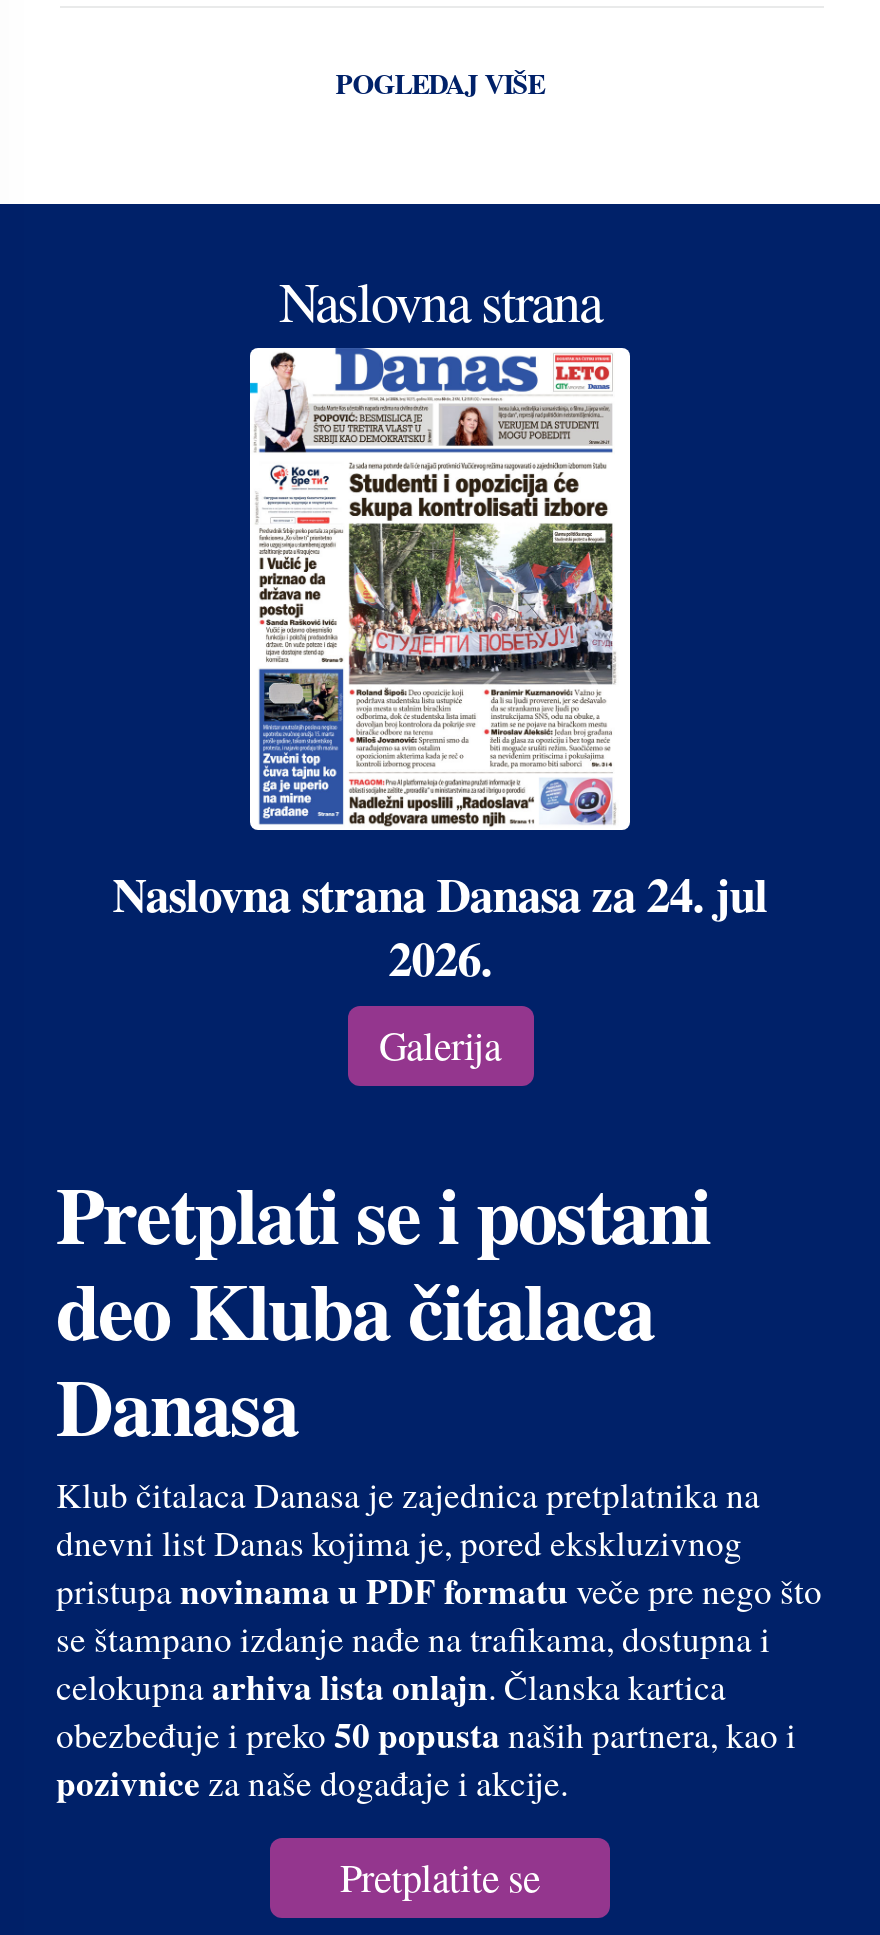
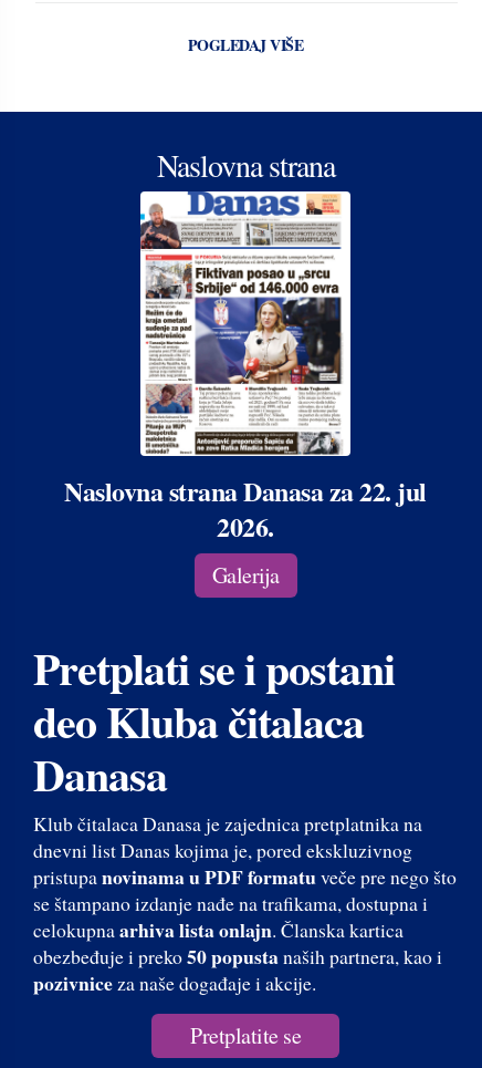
[112,347,768,928] [image] | Naslovna strana Danasa za 24. jul -> [64,191,427,510] [image] | Naslovna strana Danasa za 22. jul

